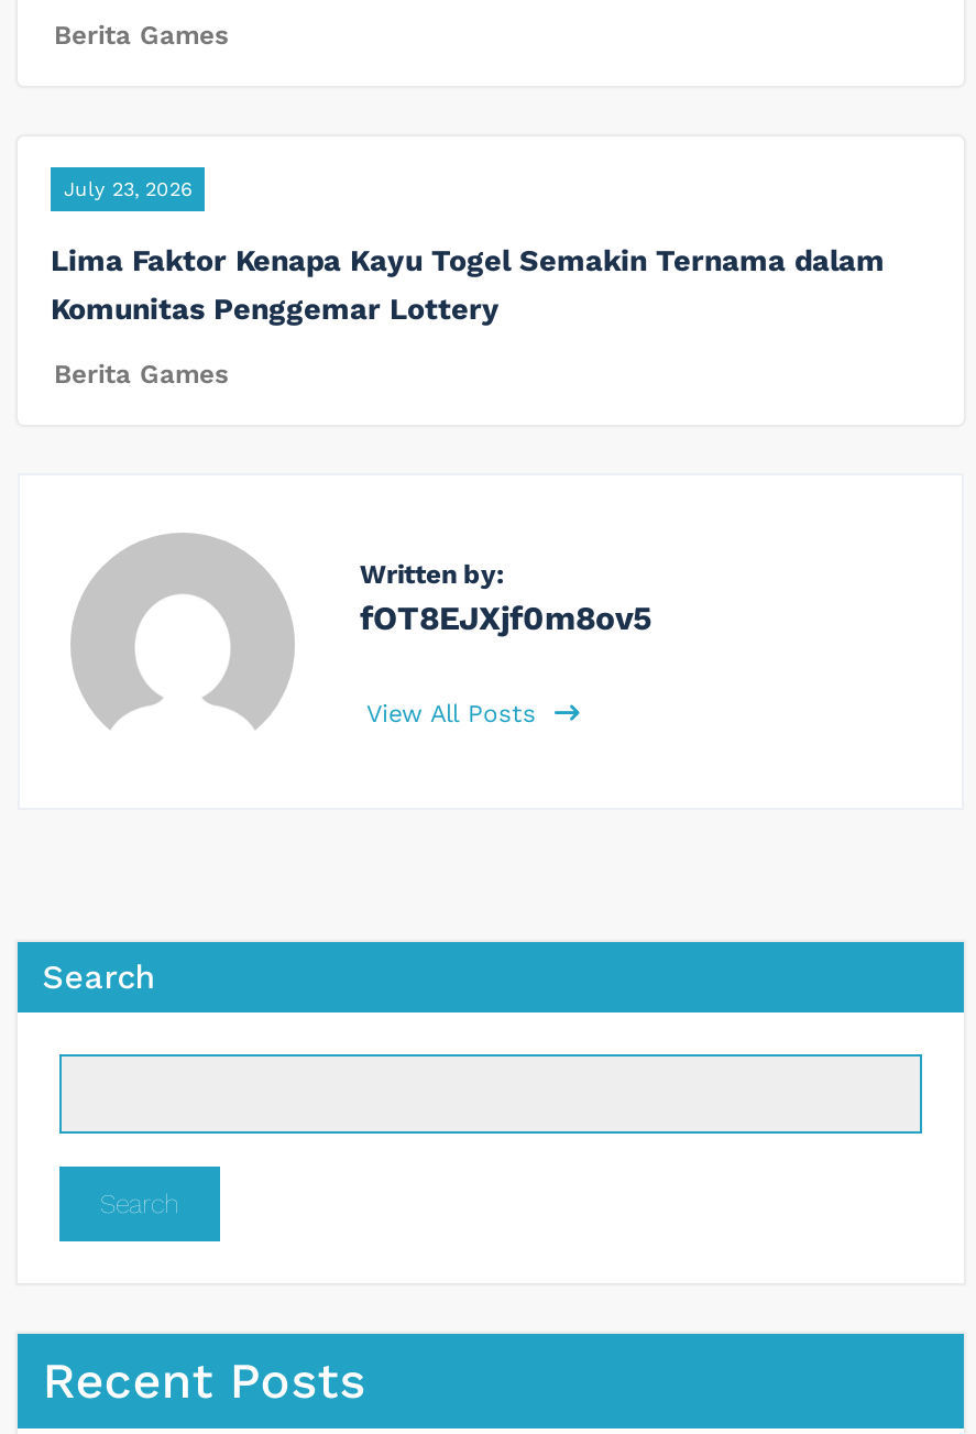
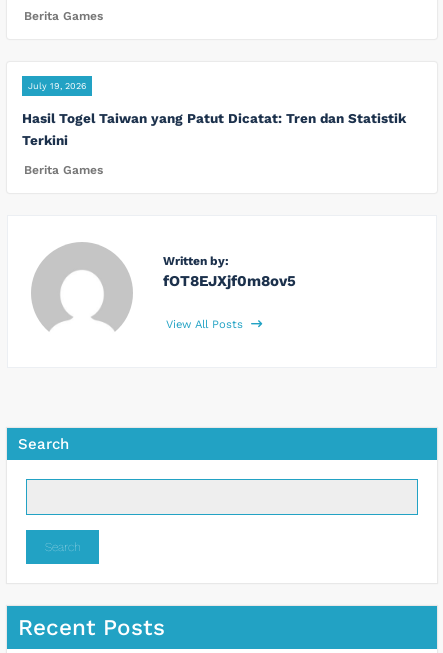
[64,178,191,200] July 23, 2026 -> [28,81,86,91] July 19, 2026
[51,241,885,325] Lima Faktor Kenapa Kayu Togel Semakin Ternama dalam | Komunitas Penggemar Lottery -> [22,110,406,148] Hasil Togel Taiwan yang Patut Dicatat: Tren dan Statistik | Terkini

